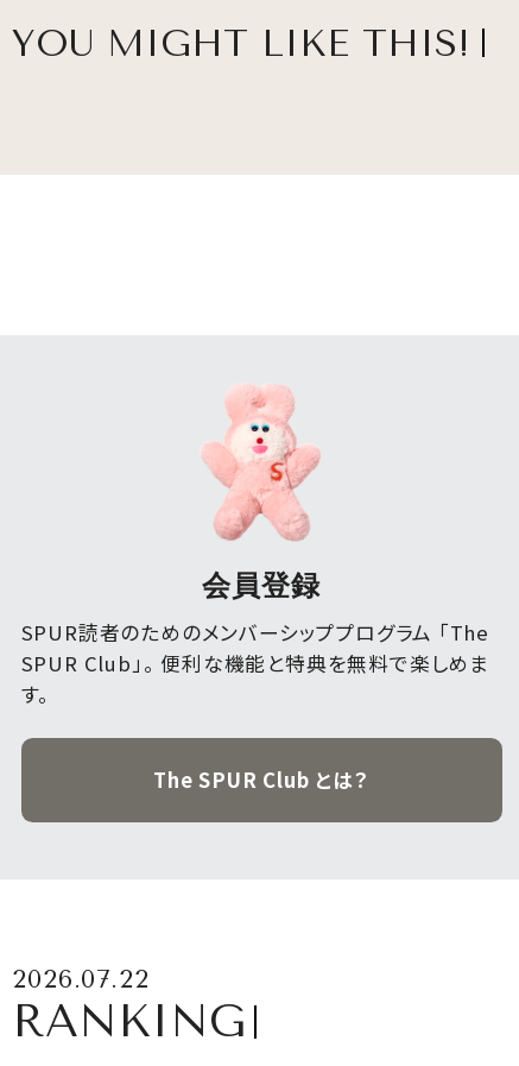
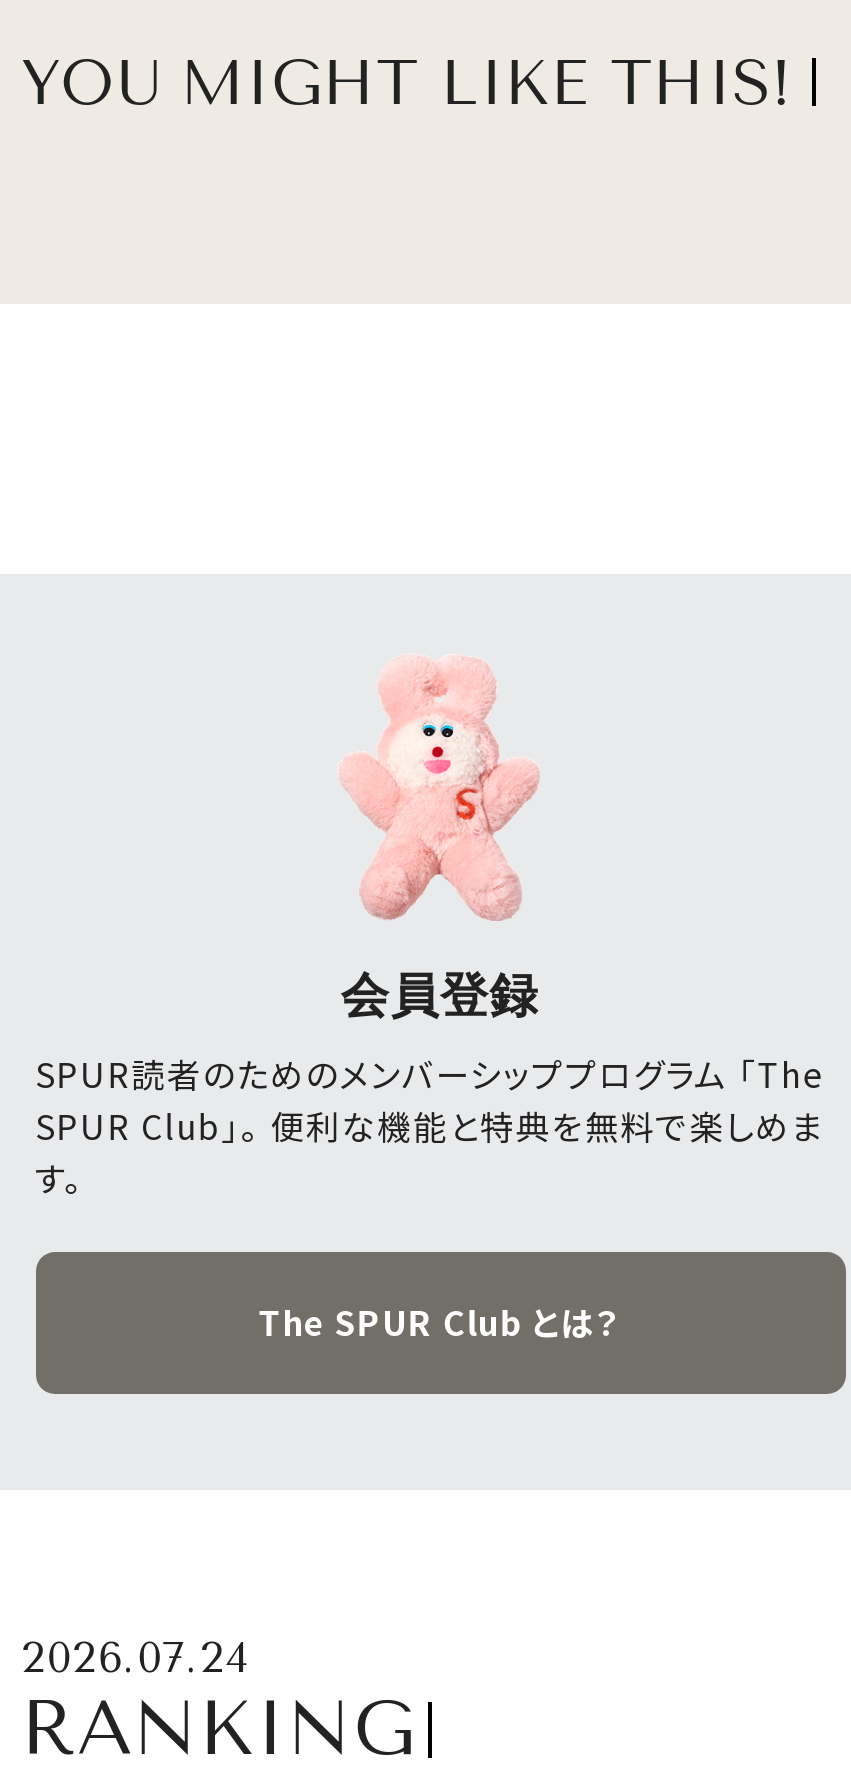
[12,964,149,993] 2026.07.22 -> [21,1632,251,1682] 2026.07.24

